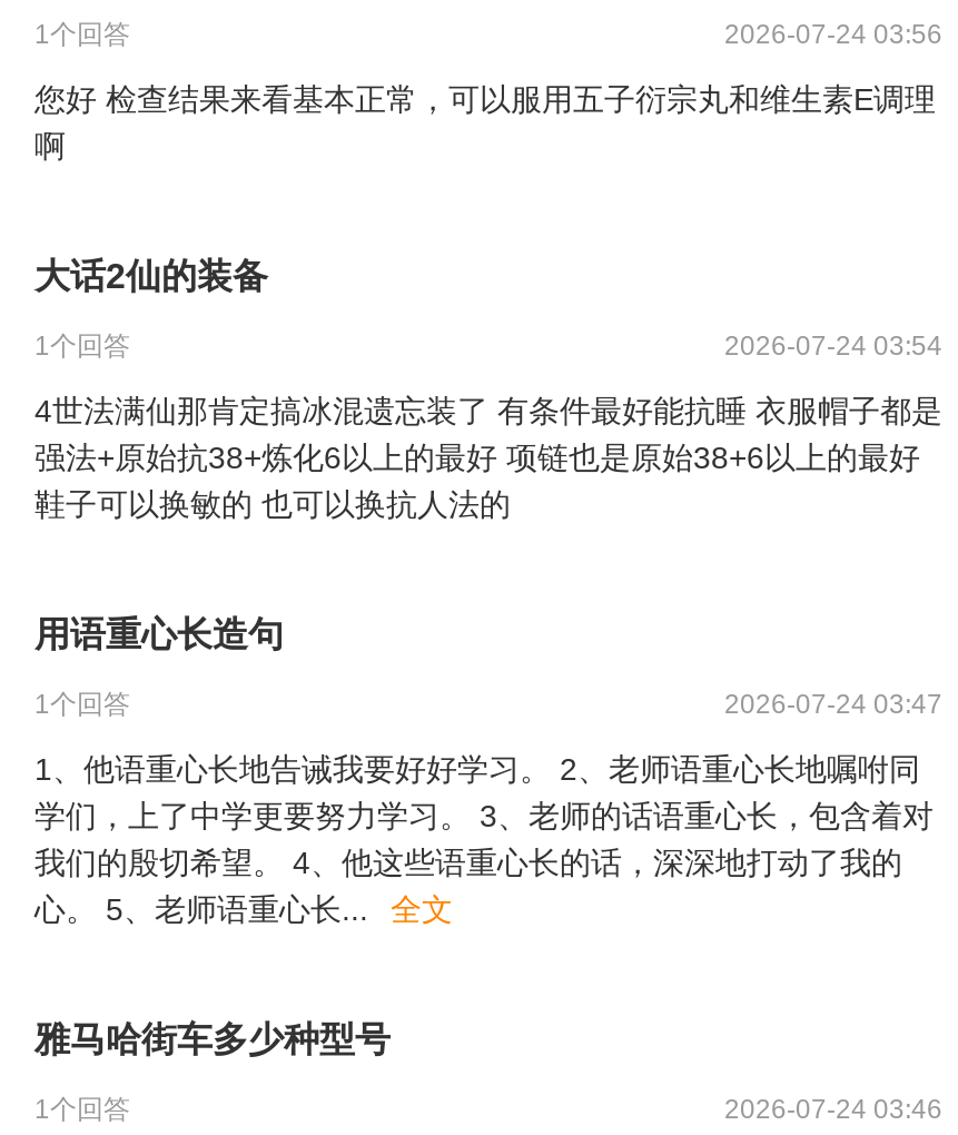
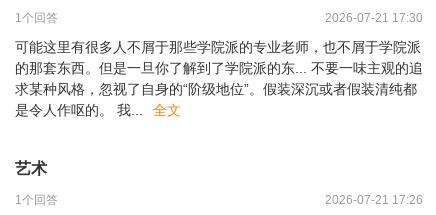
[34,19,942,927] 2026-07-24 03:56 | 您好 检查结果来看基本正常，可以服用五子衍宗丸和维生素E调理 | 啊 | 大话2仙的装备 | 1个回答 | 2026-07-24 03:54 | 4世法满仙那肯定搞冰混遗忘装了 有条件最好能抗睡 衣服帽子都是 | 强法+原始抗38+炼化6以上的最好 项链也是原始38+6以上的最好 | 鞋子可以换敏的 也可以换抗人法的 | 用语重心长造句 | 1个回答 | 2026-07-24 03:47 | 1、他语重心长地告诫我要好好学习。 2、老师语重心长地嘱咐同 | 学们，上了中学更要努力学习。 3、老师的话语重心长，包含着对 | 我们的殷切希望。 4、他这些语重心长的话，深深地打动了我的 | 心。 5、老师语重心长... -> [15,11,423,118] 2026-07-21 17:30 | 可能这里有很多人不屑于那些学院派的专业老师，也不屑于学院派 | 的那套东西。但是一旦你了解到了学院派的东... 不要一味主观的追 | 求某种风格，忽视了自身的“阶级地位”。假装深沉或者假装清纯都 | 是令人作呕的。 我...
[34,1020,391,1058] 雅马哈街车多少种型号 -> [15,160,47,177] 艺术
[724,1094,942,1125] 2026-07-24 03:46 -> [325,193,423,207] 2026-07-21 17:26

